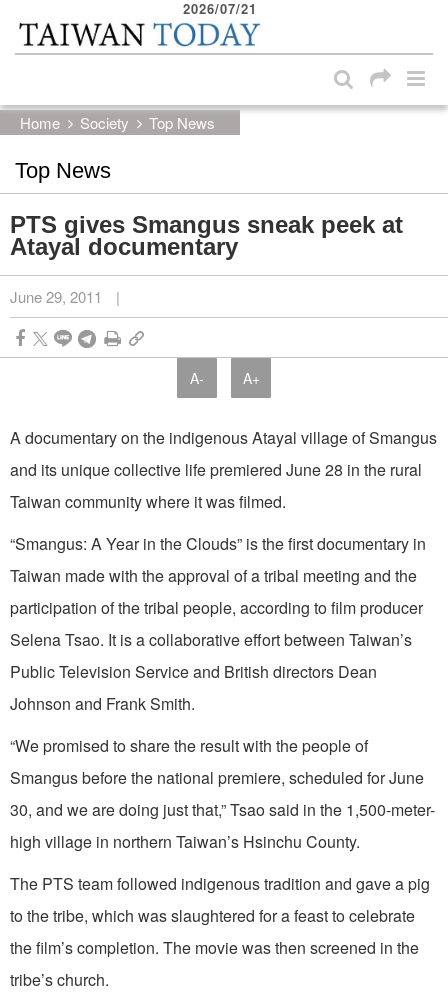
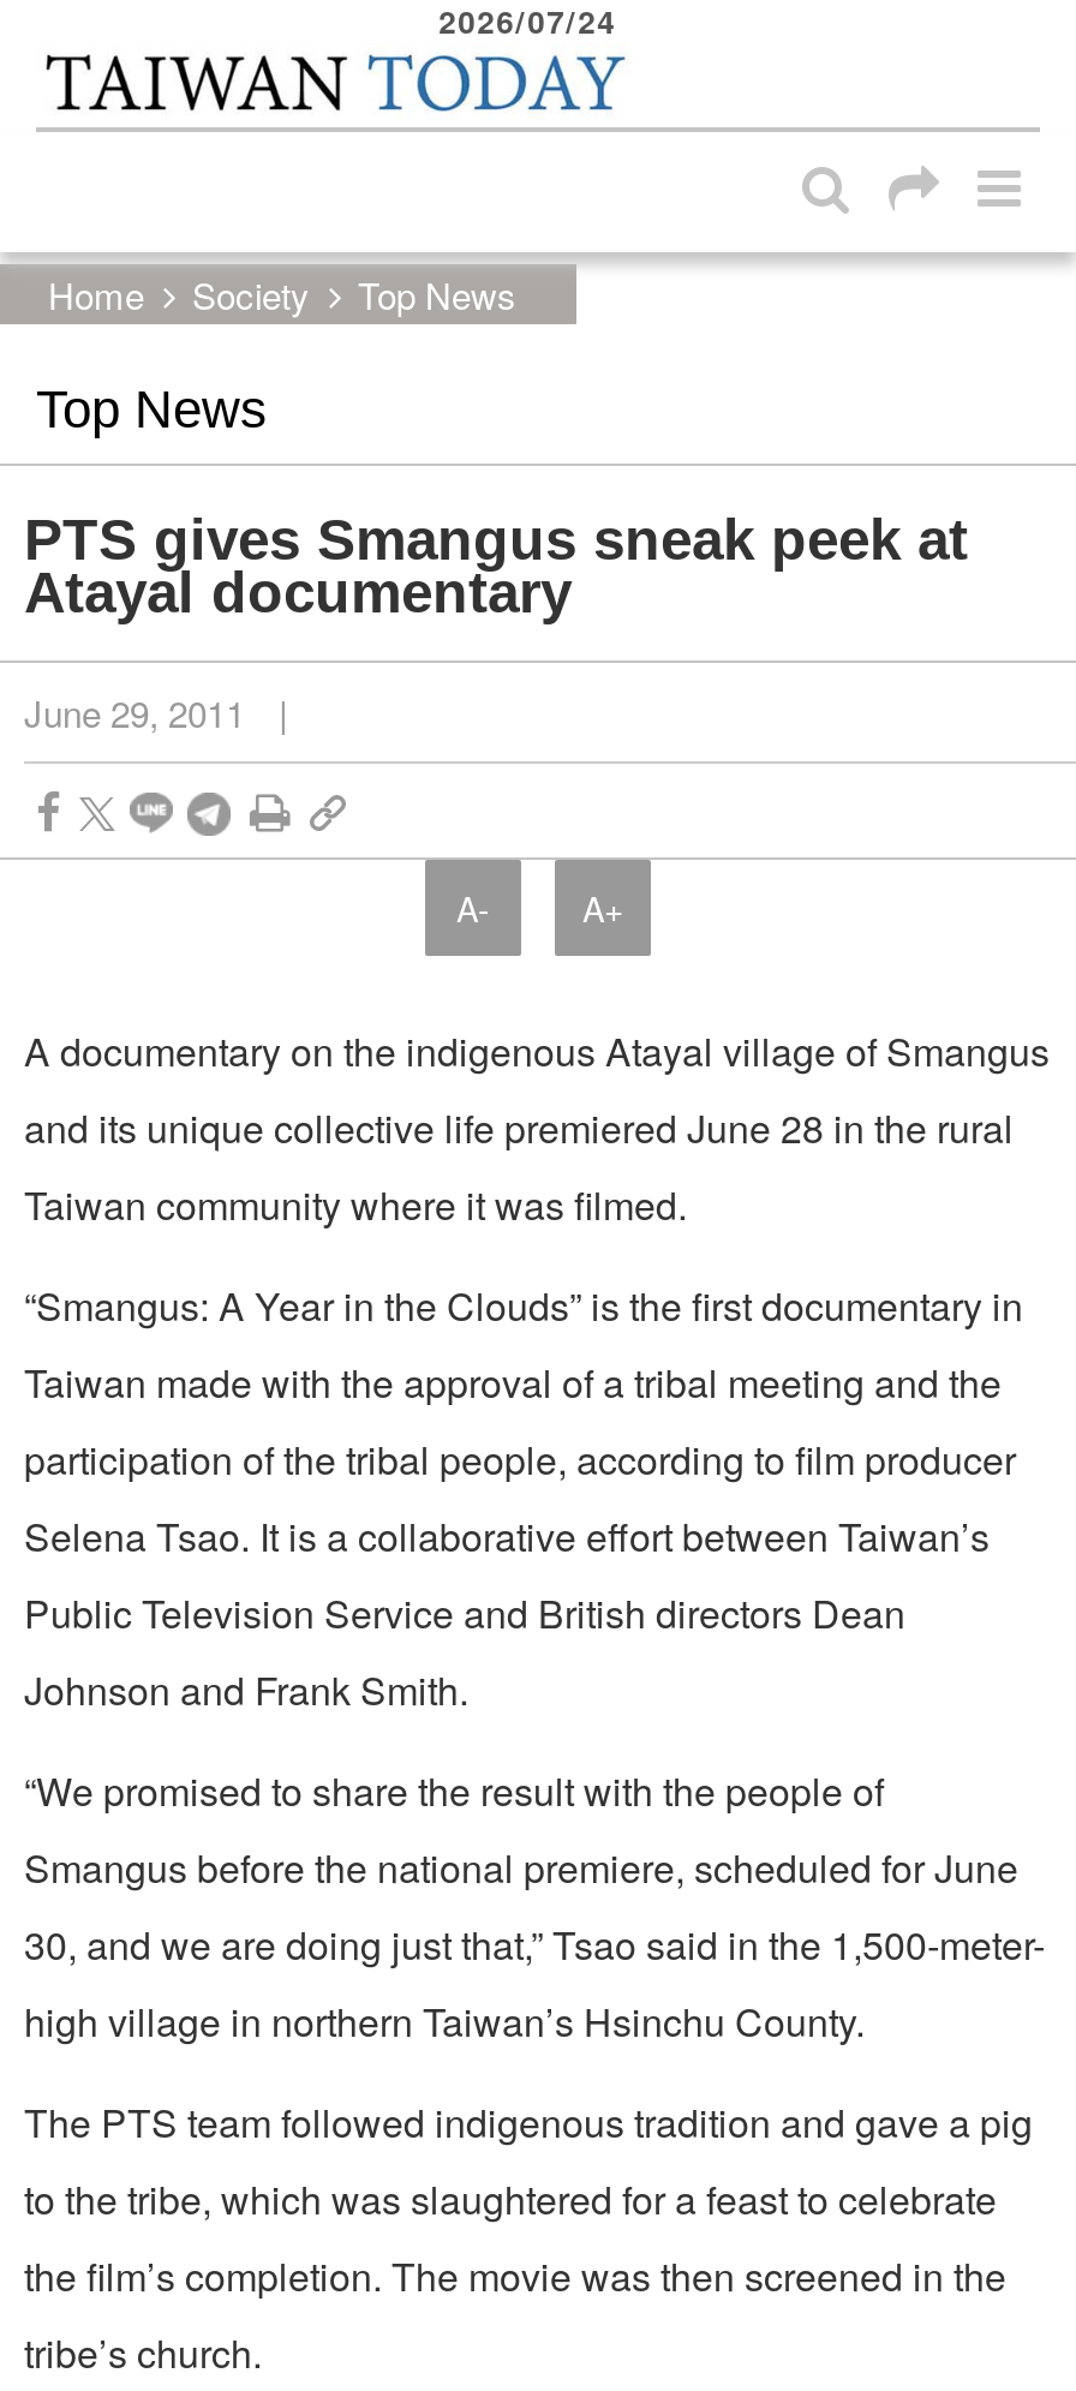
[183,0,257,18] 2026/07/21 -> [439,0,616,43] 2026/07/24

